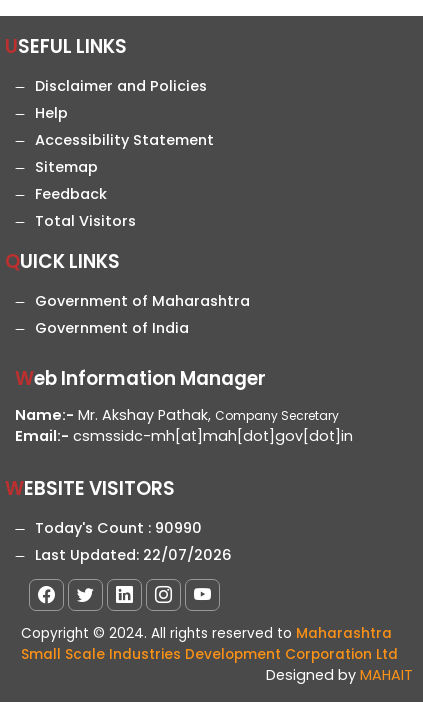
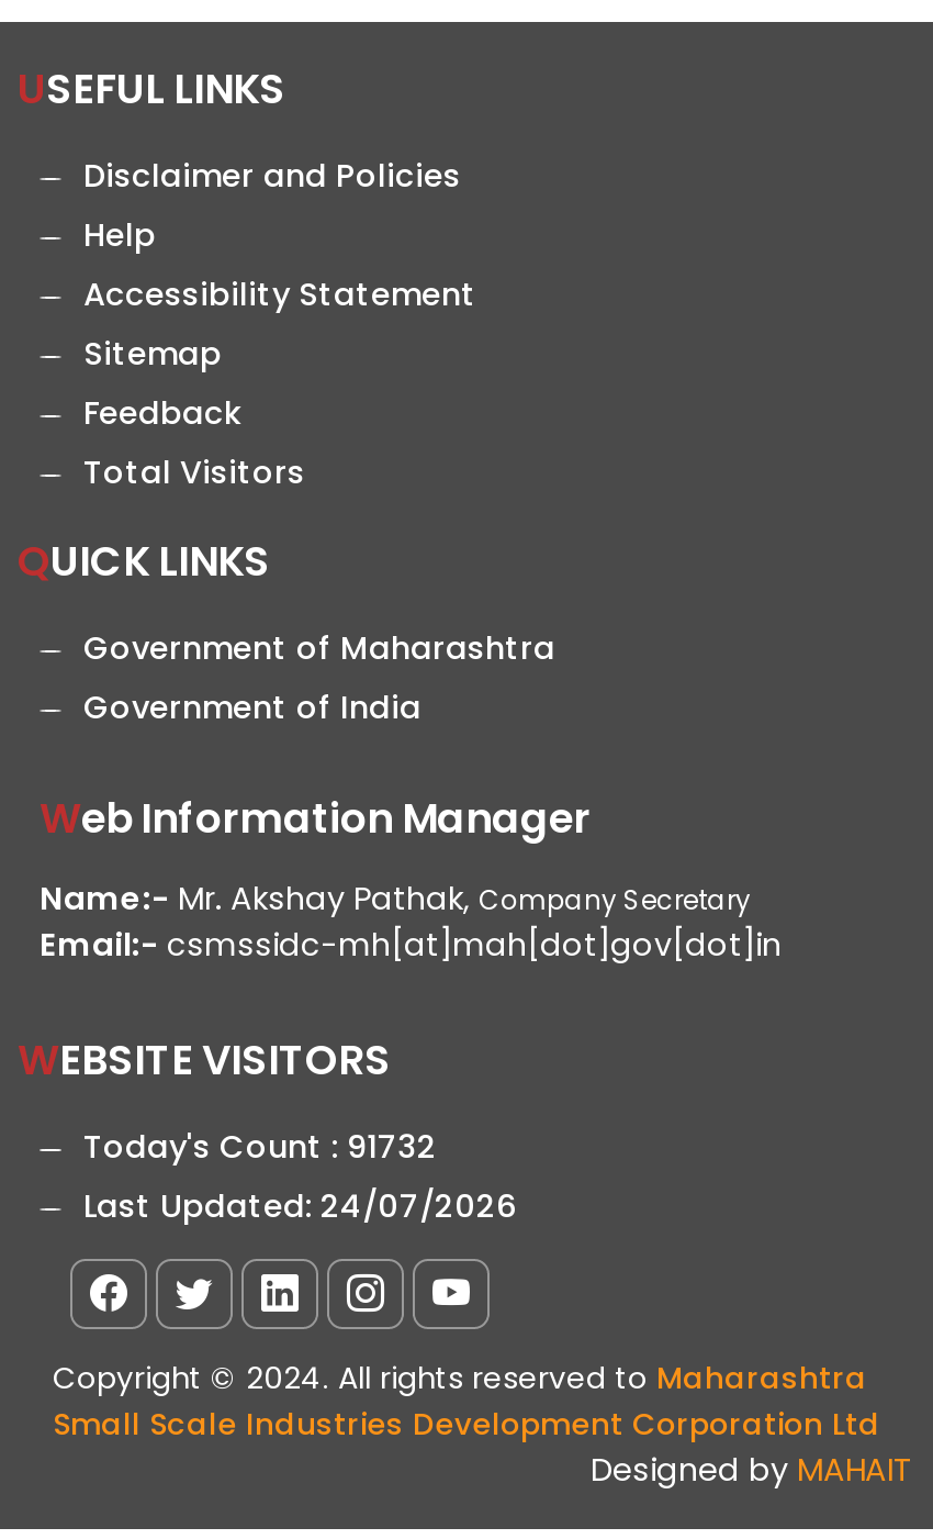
[35,518,202,538] Today's Count : 90990 -> [83,1125,437,1169] Today's Count : 91732
[35,545,232,565] Last Updated: 22/07/2026 -> [83,1184,518,1228] Last Updated: 24/07/2026

